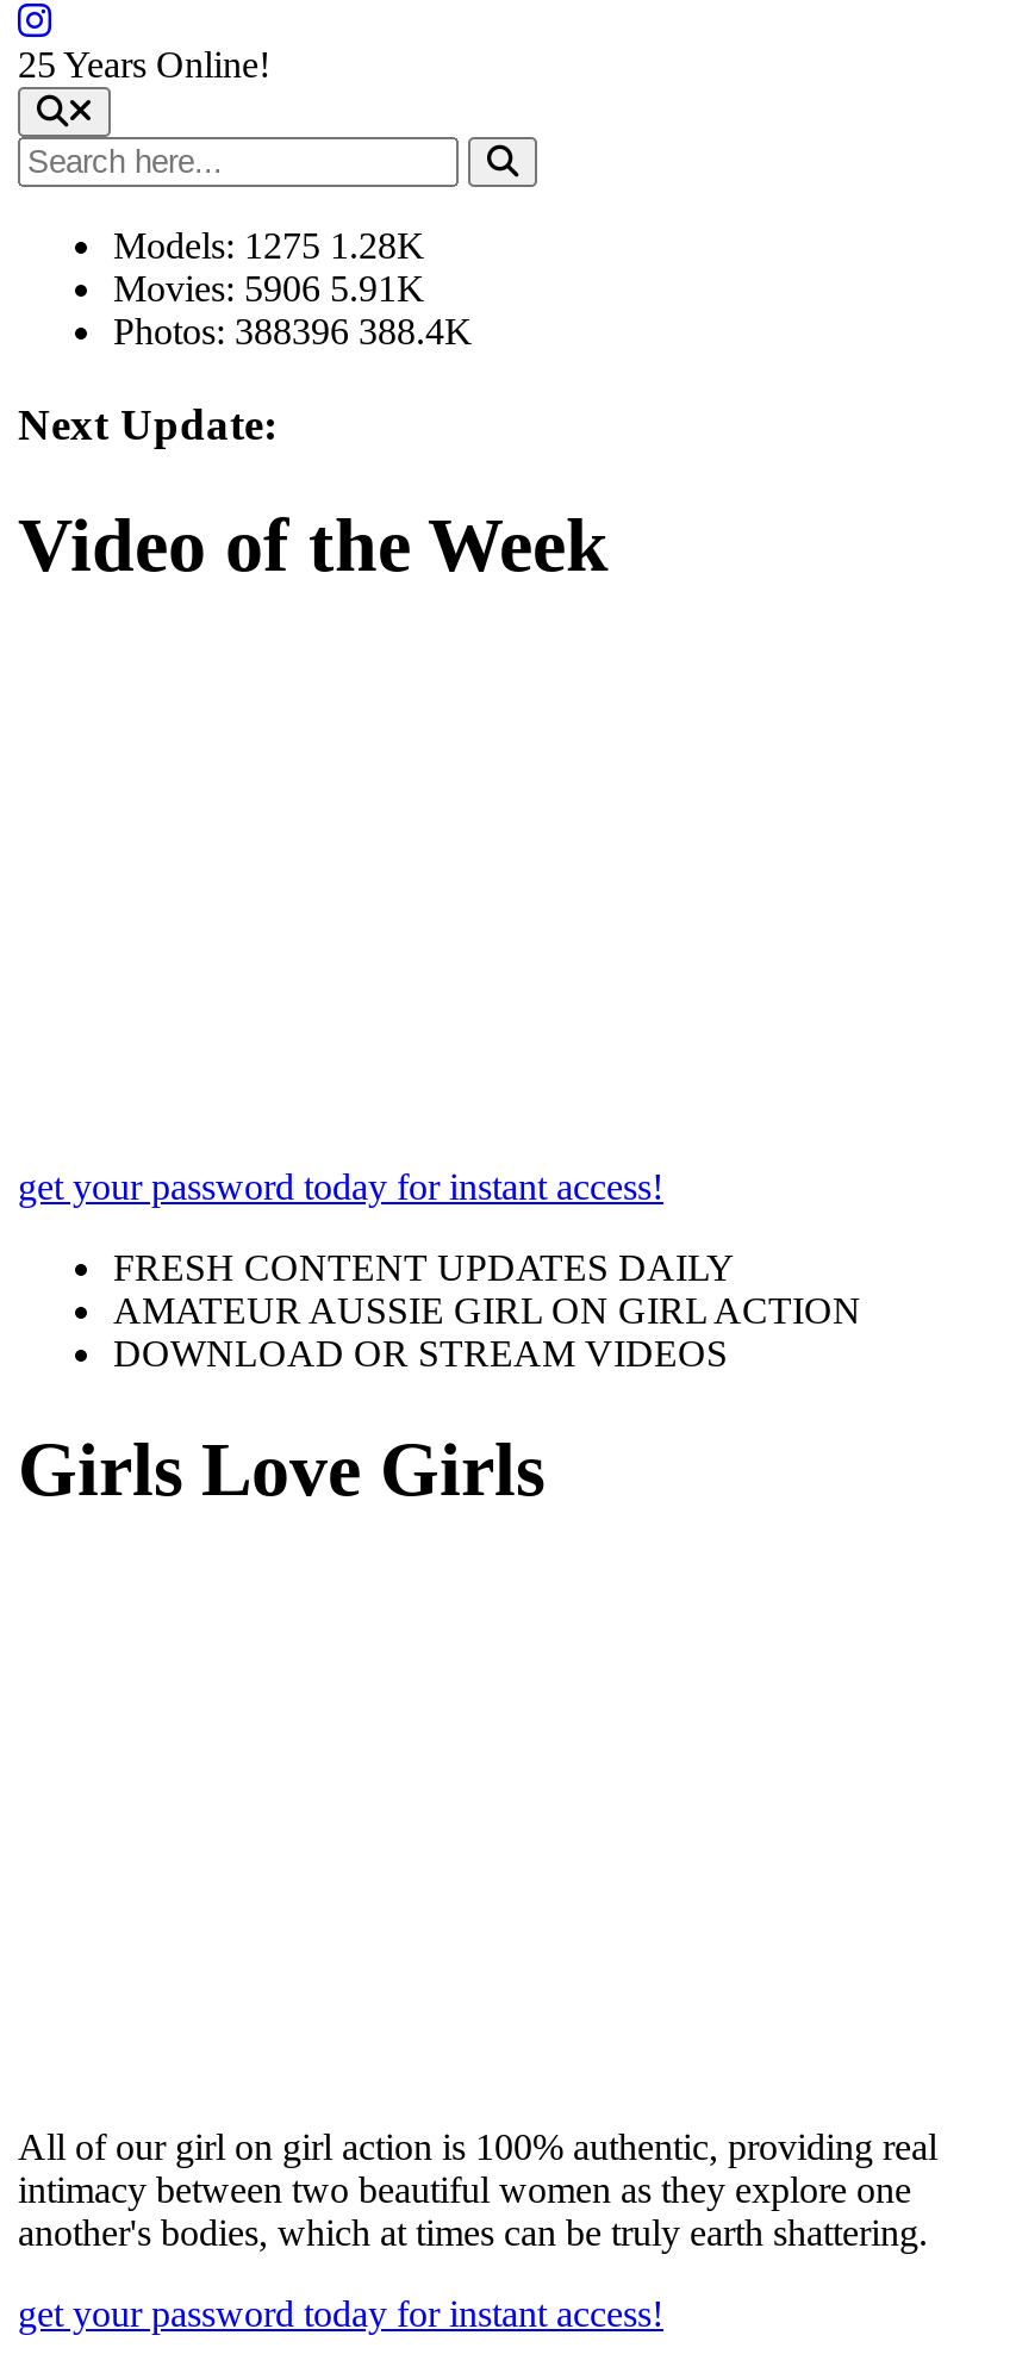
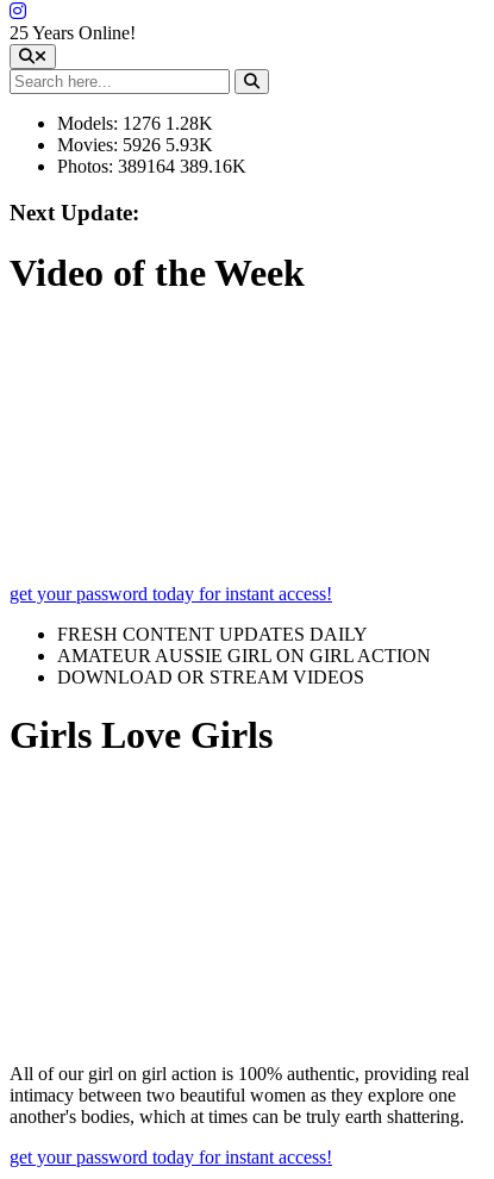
[113,225,425,266] Models: 1275 1.28K -> [57,113,213,133] Models: 1276 1.28K
[113,268,425,309] Movies: 5906 5.91K -> [57,135,213,155] Movies: 5926 5.93K
[113,311,473,351] Photos: 388396 388.4K -> [57,156,246,176] Photos: 389164 389.16K

